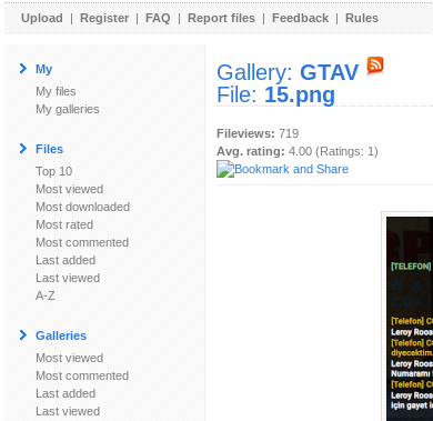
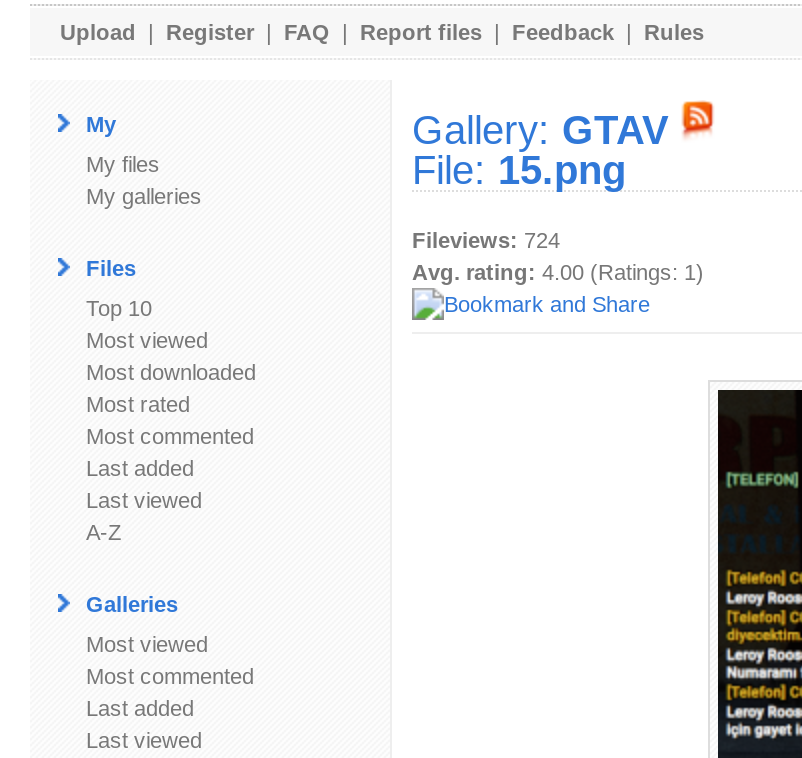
[216,127,299,140] Fileviews: 719 -> [412,228,560,252] Fileviews: 724

